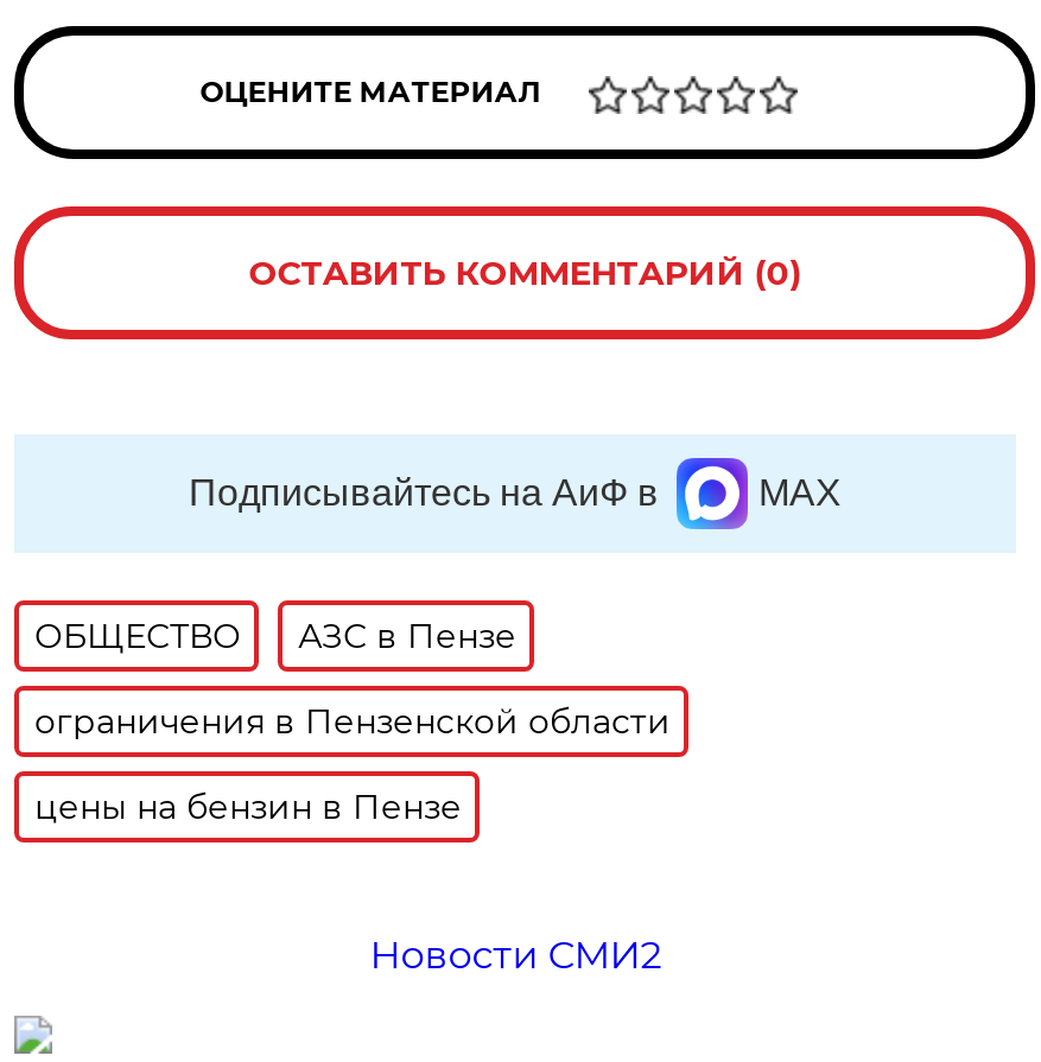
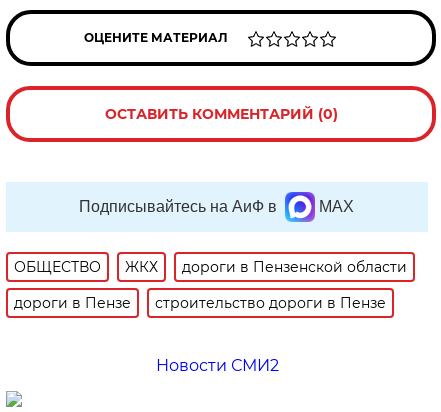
[34,615,670,829] АЗС в Пензе | ограничения в Пензенской области | цены на бензин в Пензе -> [14,258,407,312] ЖКХ | дороги в Пензенской области | дороги в Пензе | строительство дороги в Пензе

